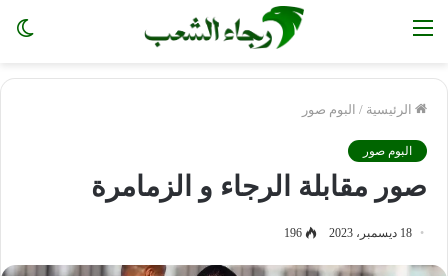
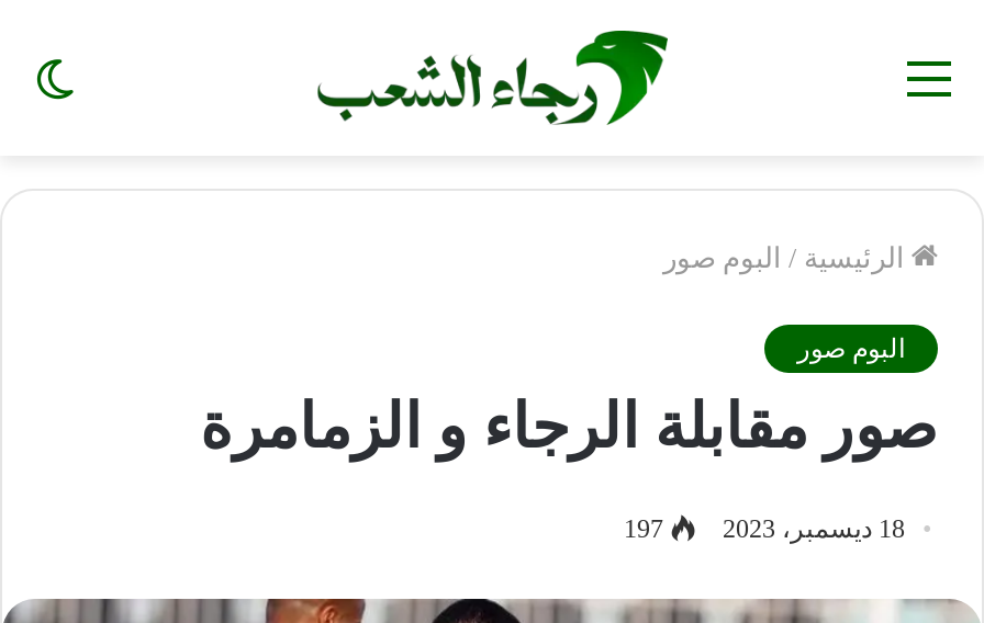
[284,226,302,240] 196 -> [624,514,663,545] 197

